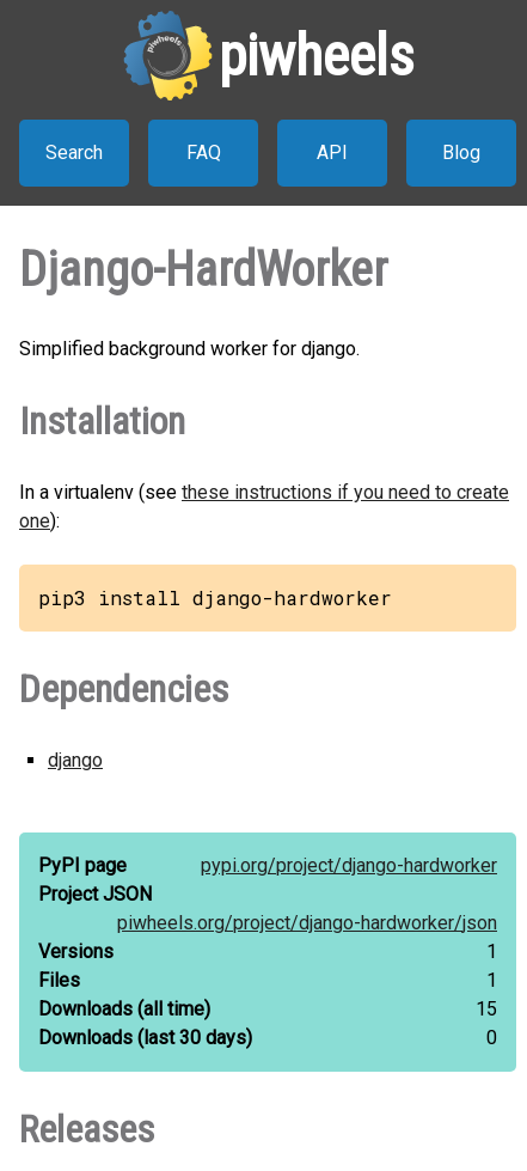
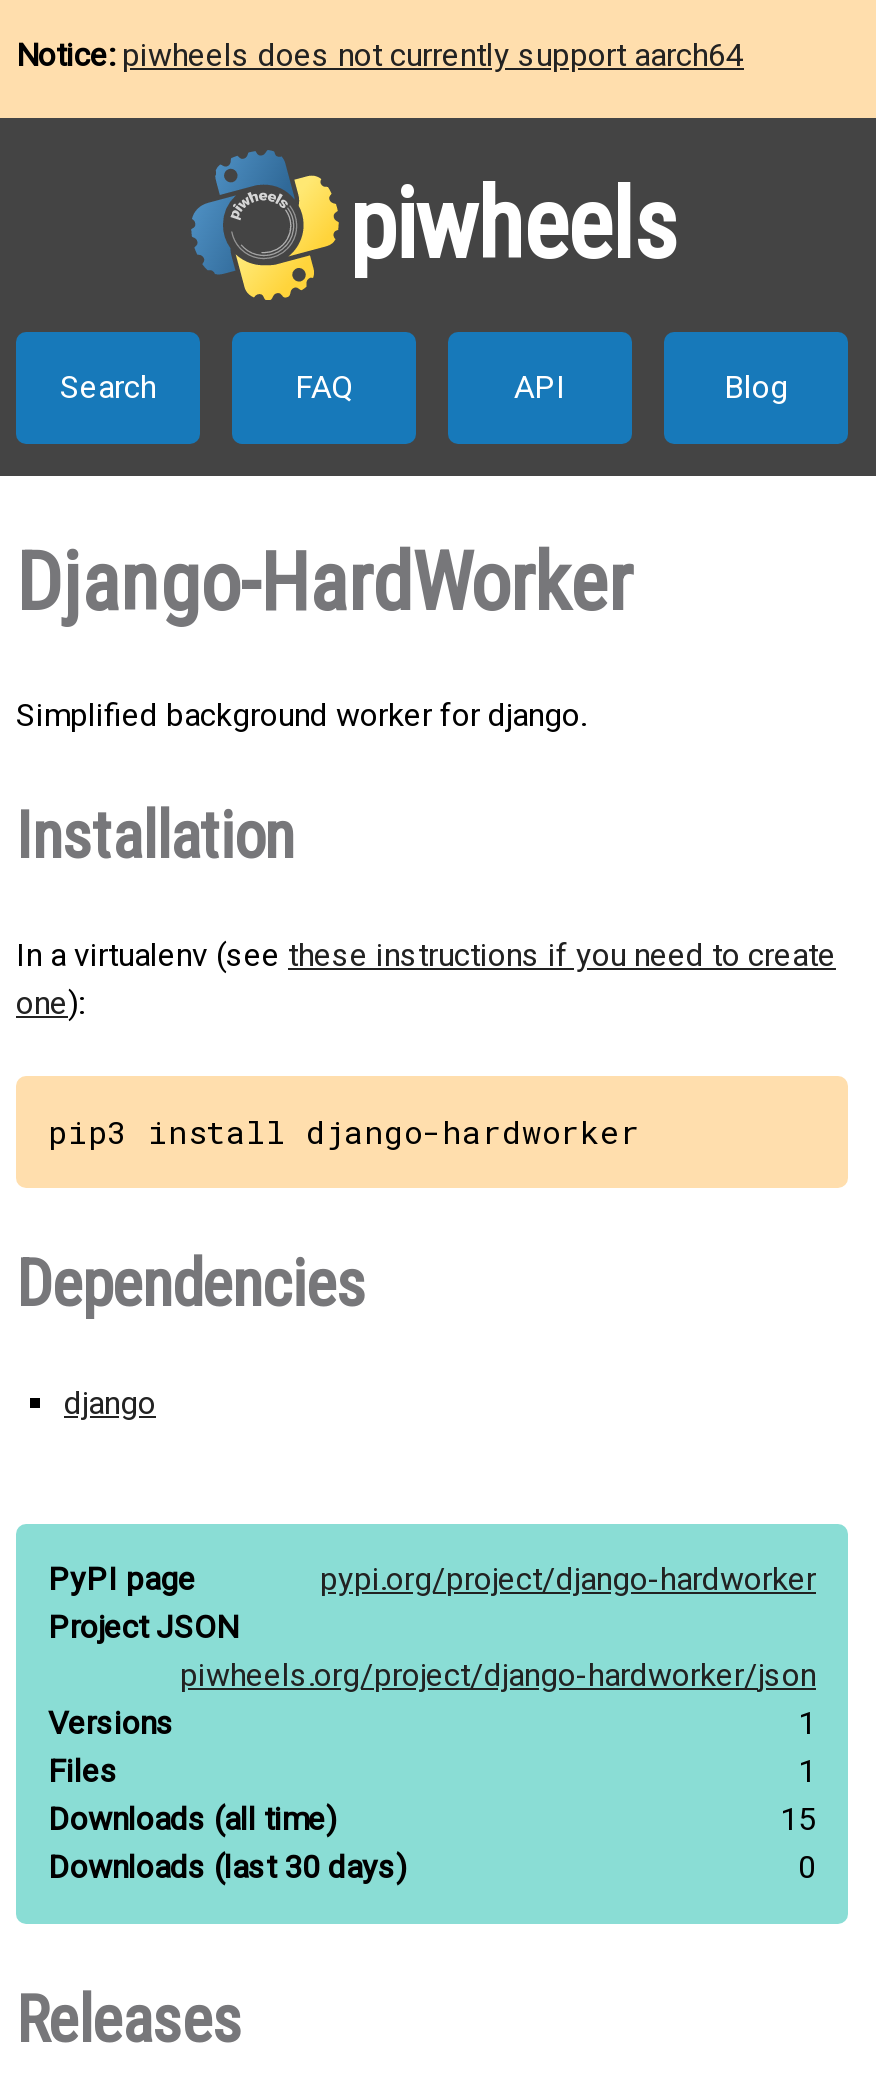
none -> [16,36,744,74] Notice: piwheels does not currently support aarch64

